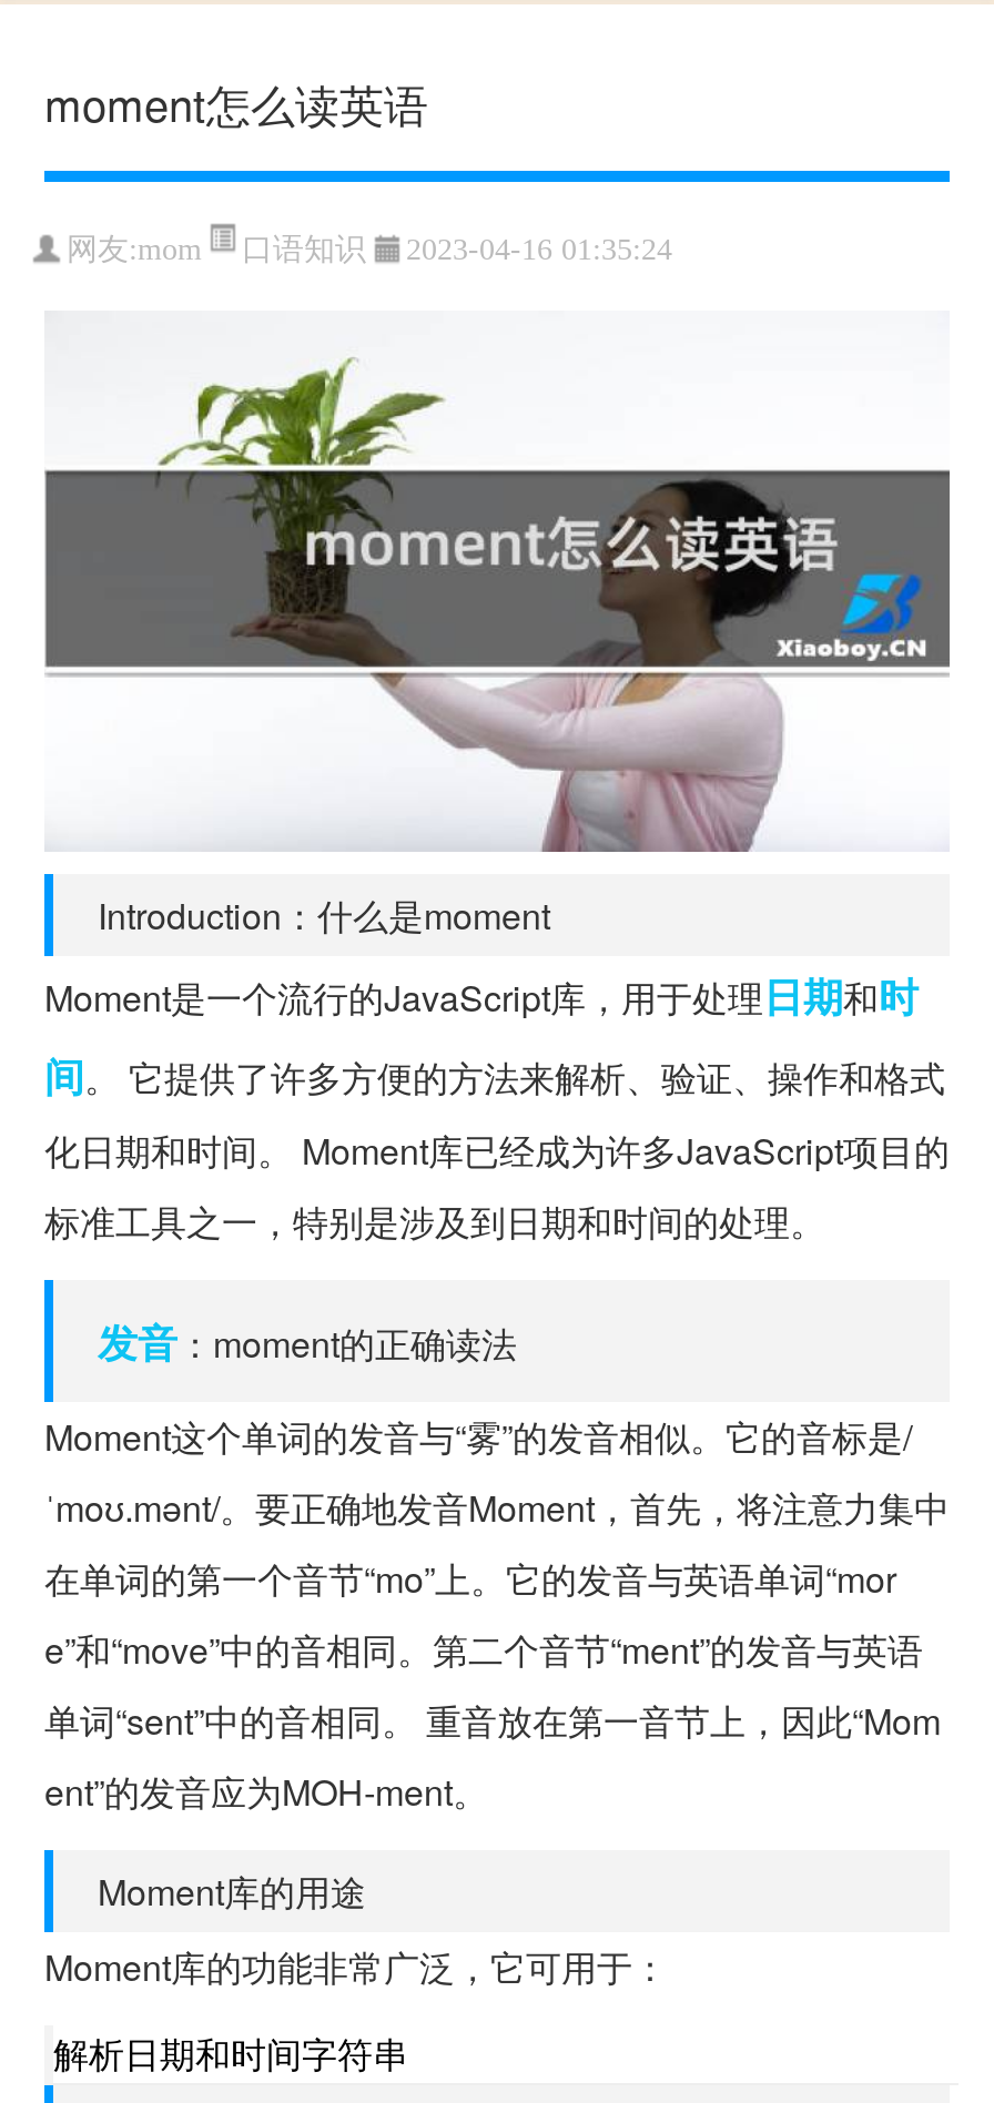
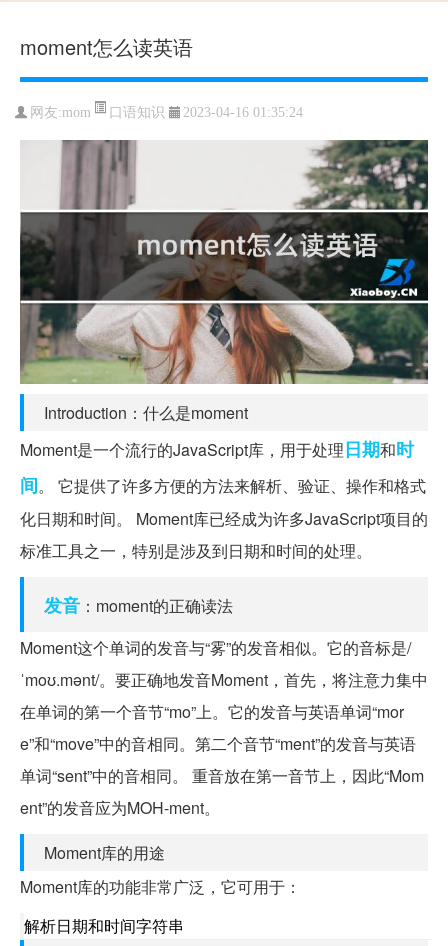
[44,311,952,854] [image] -> [19,139,429,385] [image]

